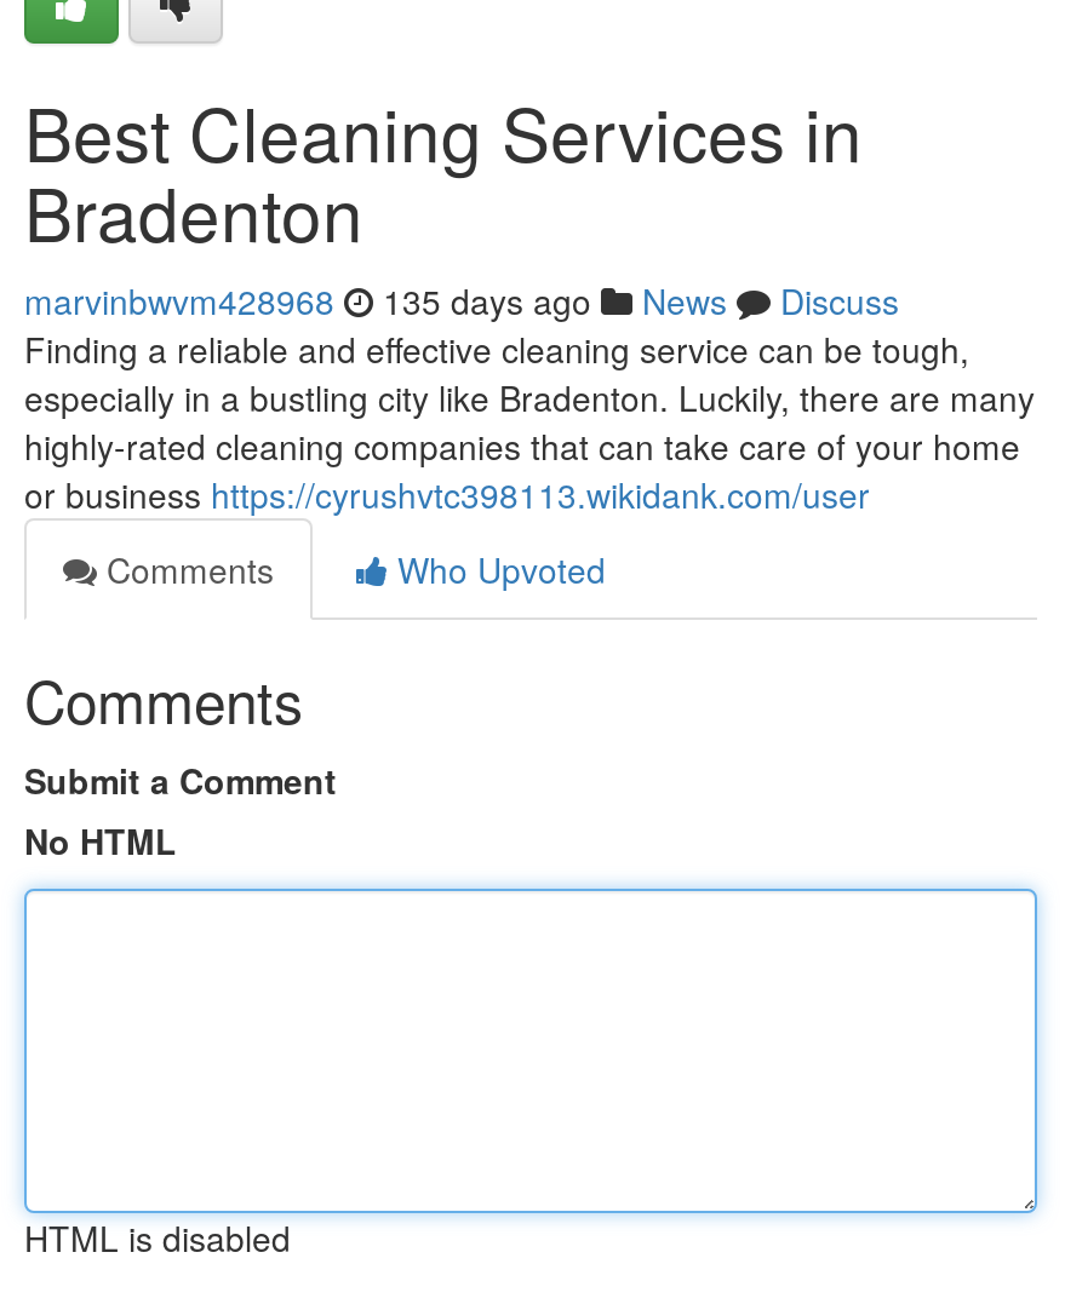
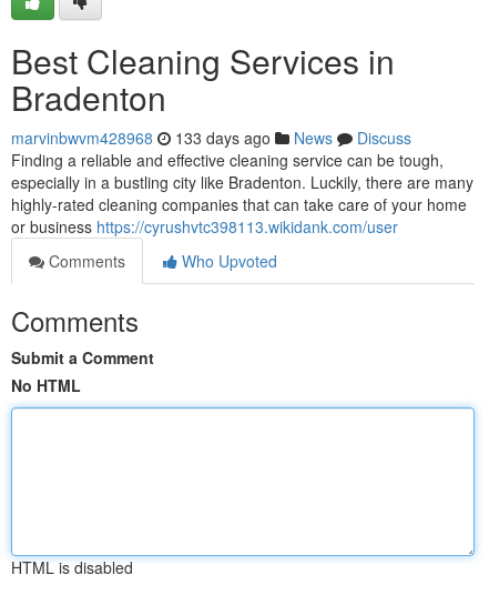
[24,276,899,324] marvinbwvm428968 135 days ago News Discuss -> [11,127,411,149] marvinbwvm428968 133 days ago News Discuss

